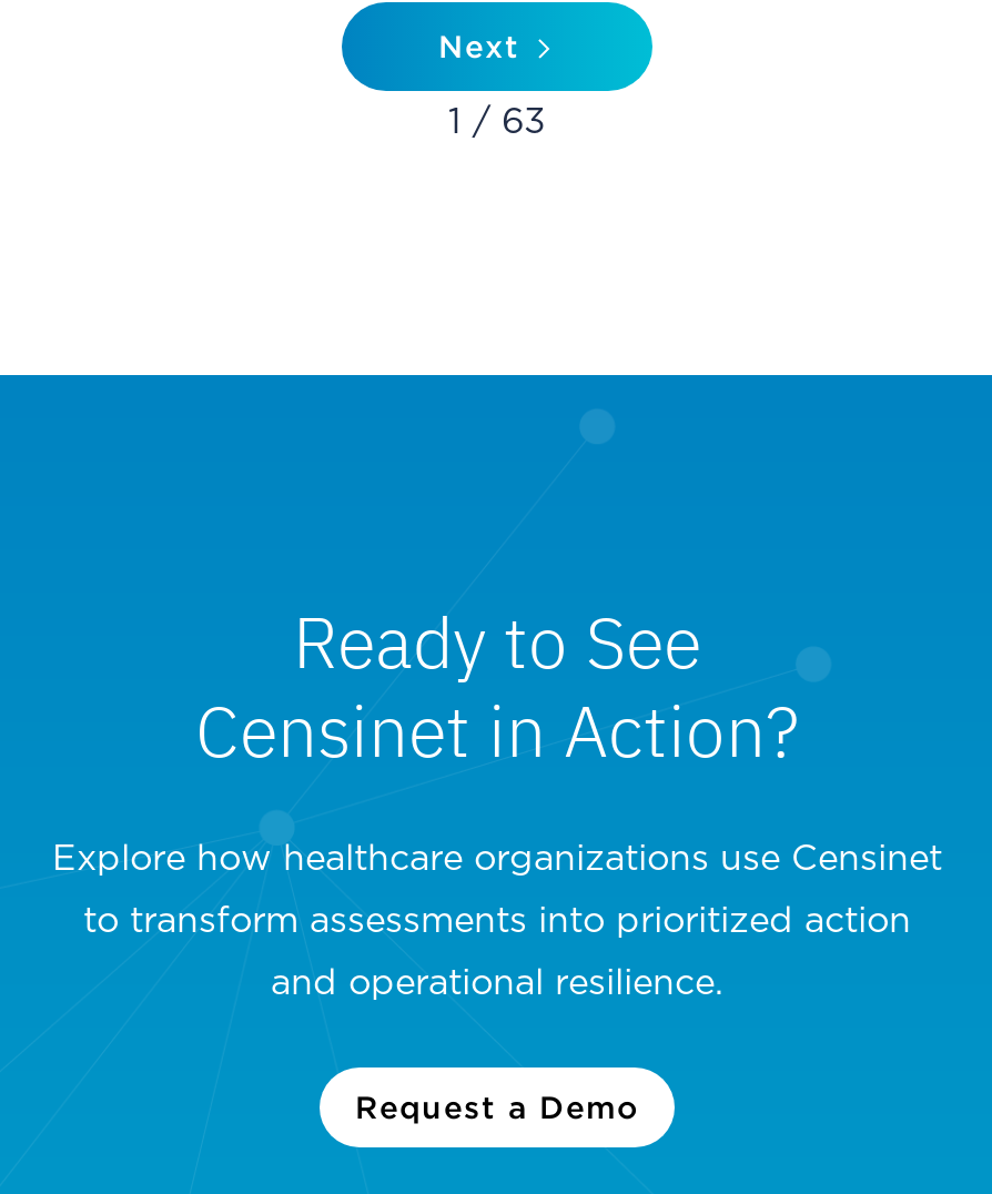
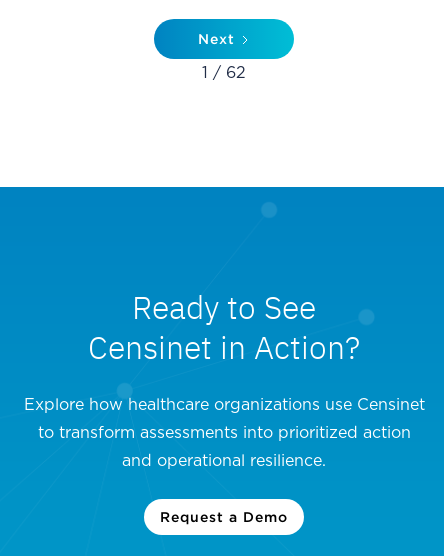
[448,104,546,140] 1 / 63 -> [202,65,246,81] 1 / 62

